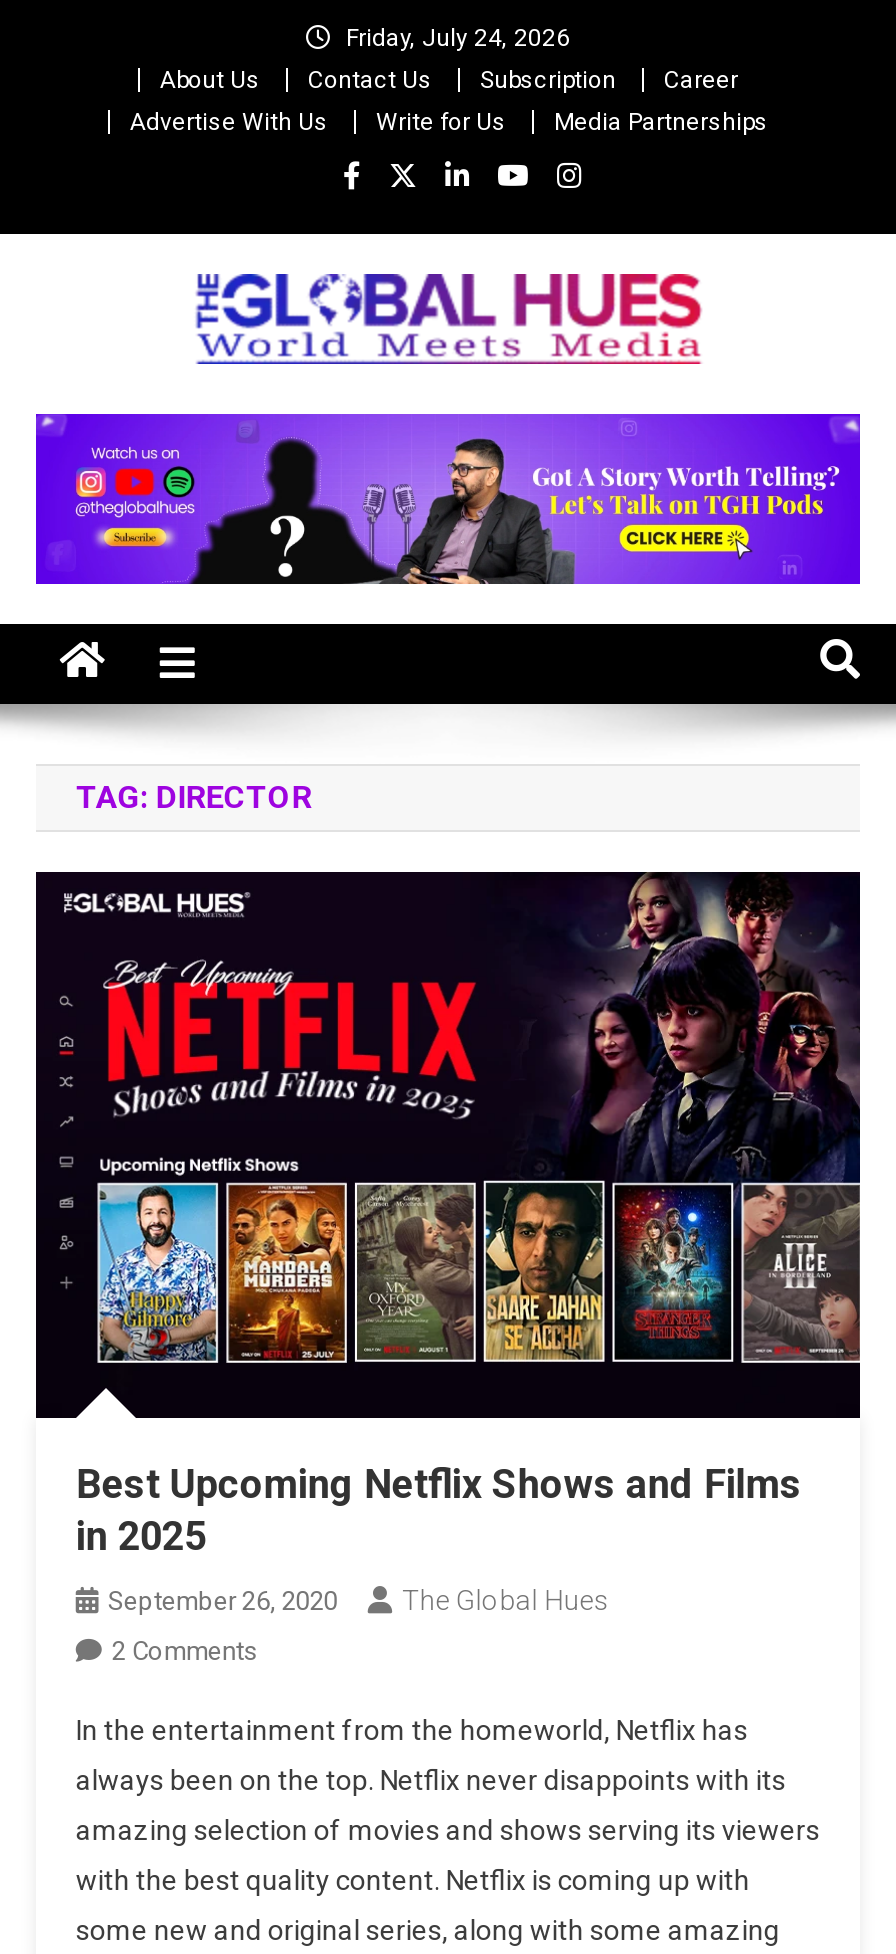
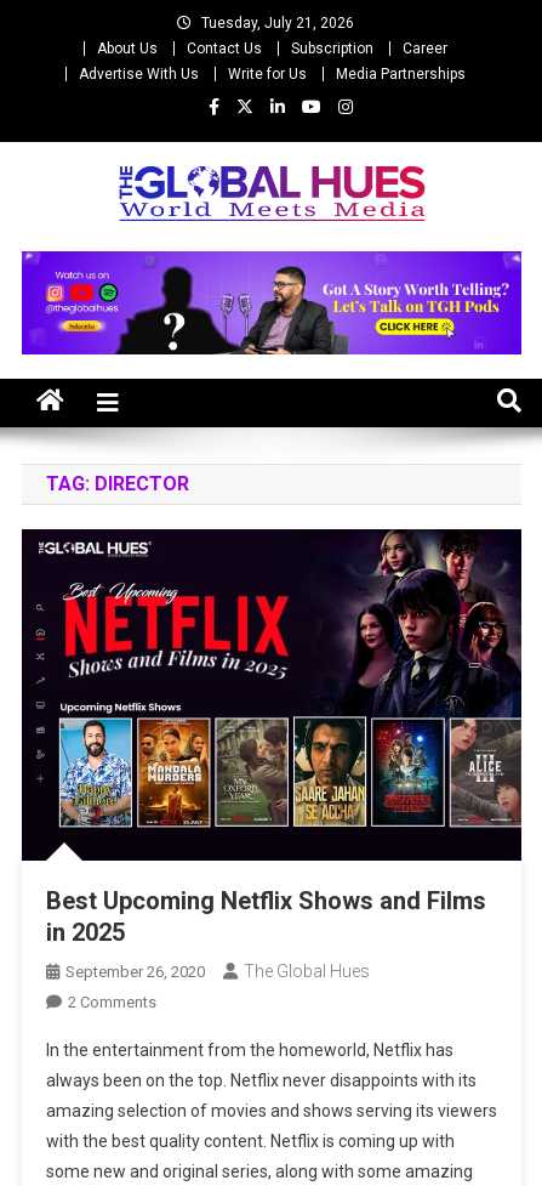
[346,24,570,52] Friday, July 24, 2026 -> [201,15,354,32] Tuesday, July 21, 2026

